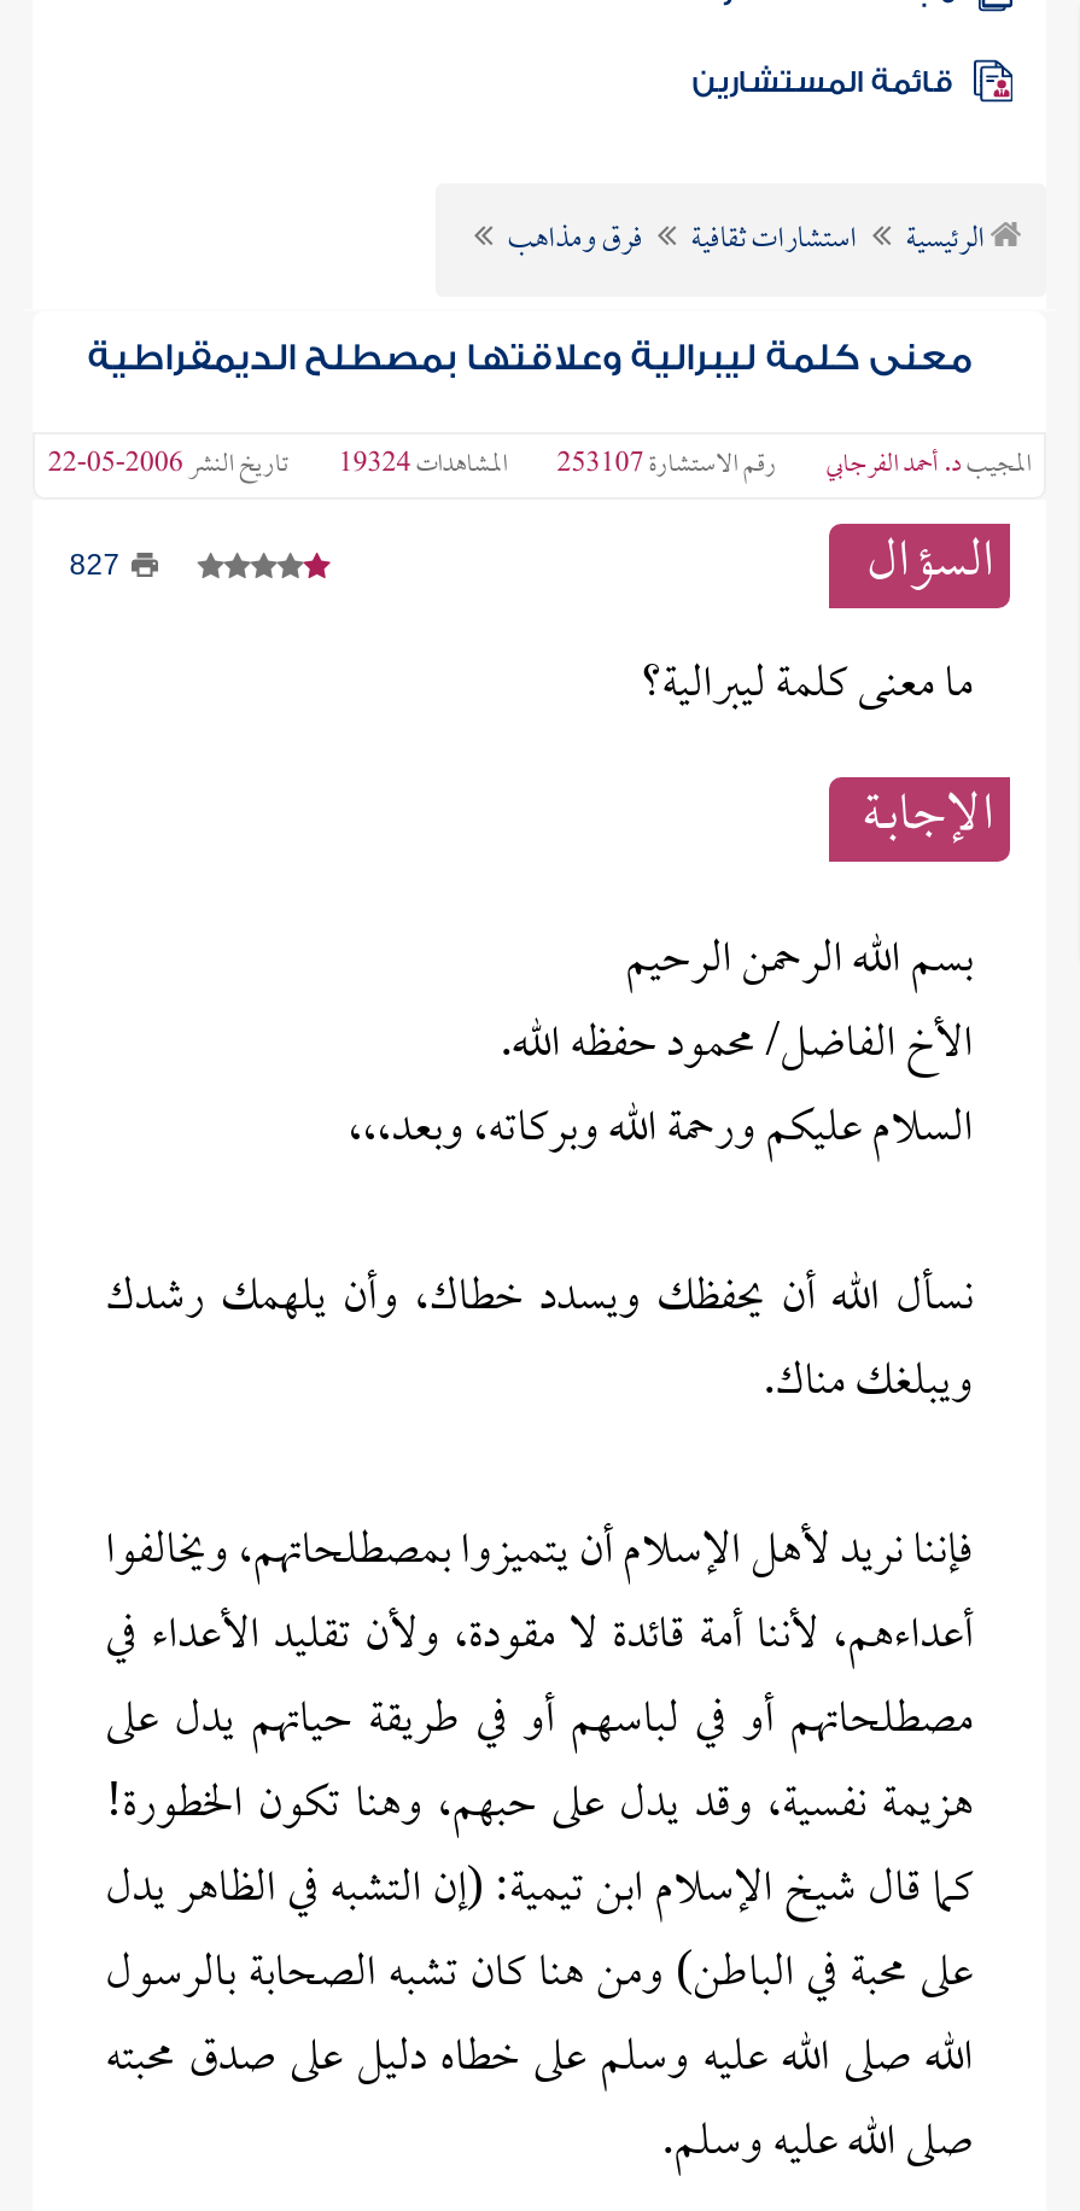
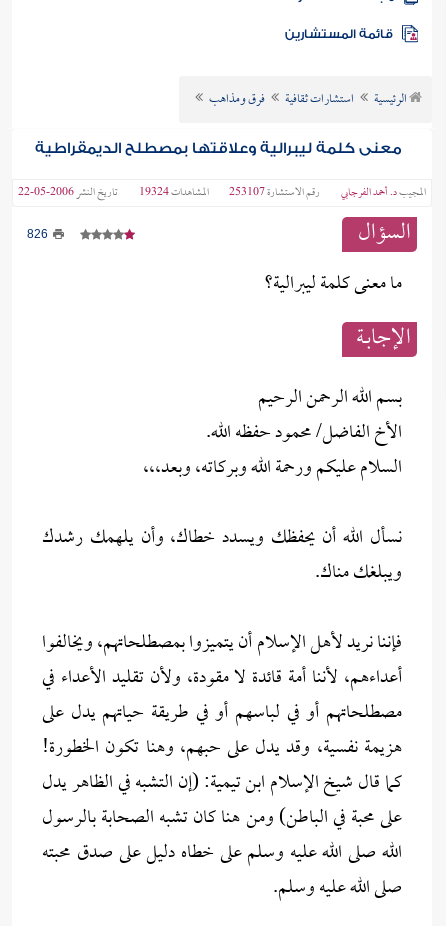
[70,547,120,581] 827 -> [27,227,48,241] 826

